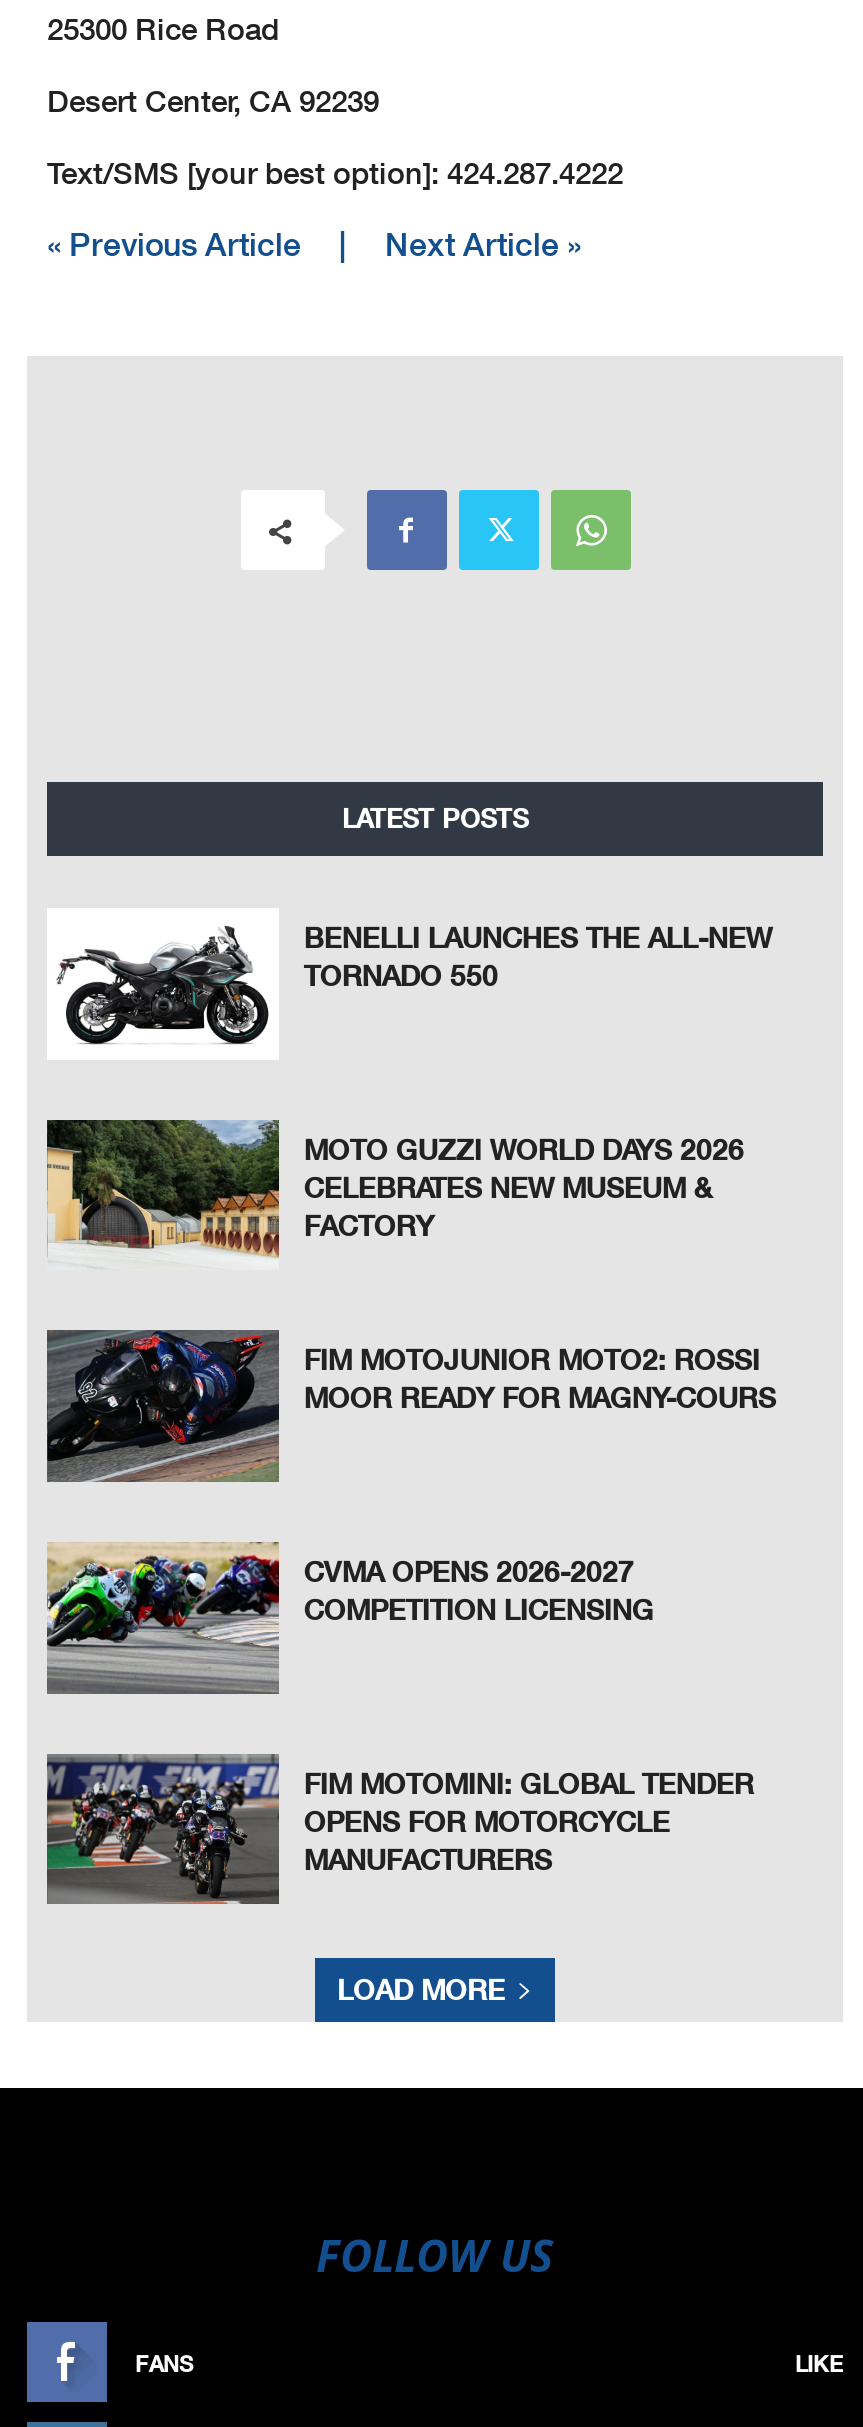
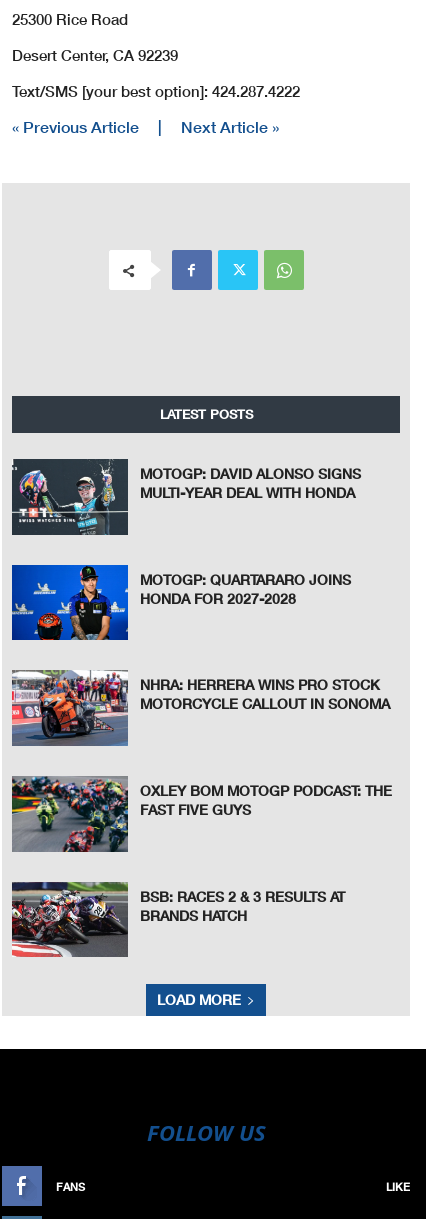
[47,908,772,1060] [image] | BENELLI LAUNCHES THE ALL-NEW | TORNADO 550 -> [11,458,361,536] [image] | MOTOGP: DAVID ALONSO SIGNS | MULTI-YEAR DEAL WITH HONDA
[45,1118,744,1270] [image] | MOTO GUZZI WORLD DAYS 2026 | CELEBRATES NEW MUSEUM & | FACTORY -> [11,564,351,641] [image] | MOTOGP: QUARTARARO JOINS | HONDA FOR 2027-2028
[45,1328,776,1482] [image] | FIM MOTOJUNIOR MOTO2: ROSSI | MOOR READY FOR MAGNY-COURS -> [11,670,390,746] [image] | NHRA: HERRERA WINS PRO STOCK | MOTORCYCLE CALLOUT IN SONOMA
[47,1542,654,1694] [image] | CVMA OPENS 2026-2027 | COMPETITION LICENSING -> [11,775,392,852] [image] | OXLEY BOM MOTOGP PODCAST: THE | FAST FIVE GUYS
[45,1754,754,1906] [image] | FIM MOTOMINI: GLOBAL TENDER | OPENS FOR MOTORCYCLE | MANUFACTURERS -> [11,882,345,958] [image] | BSB: RACES 2 & 3 RESULTS AT | BRANDS HATCH

